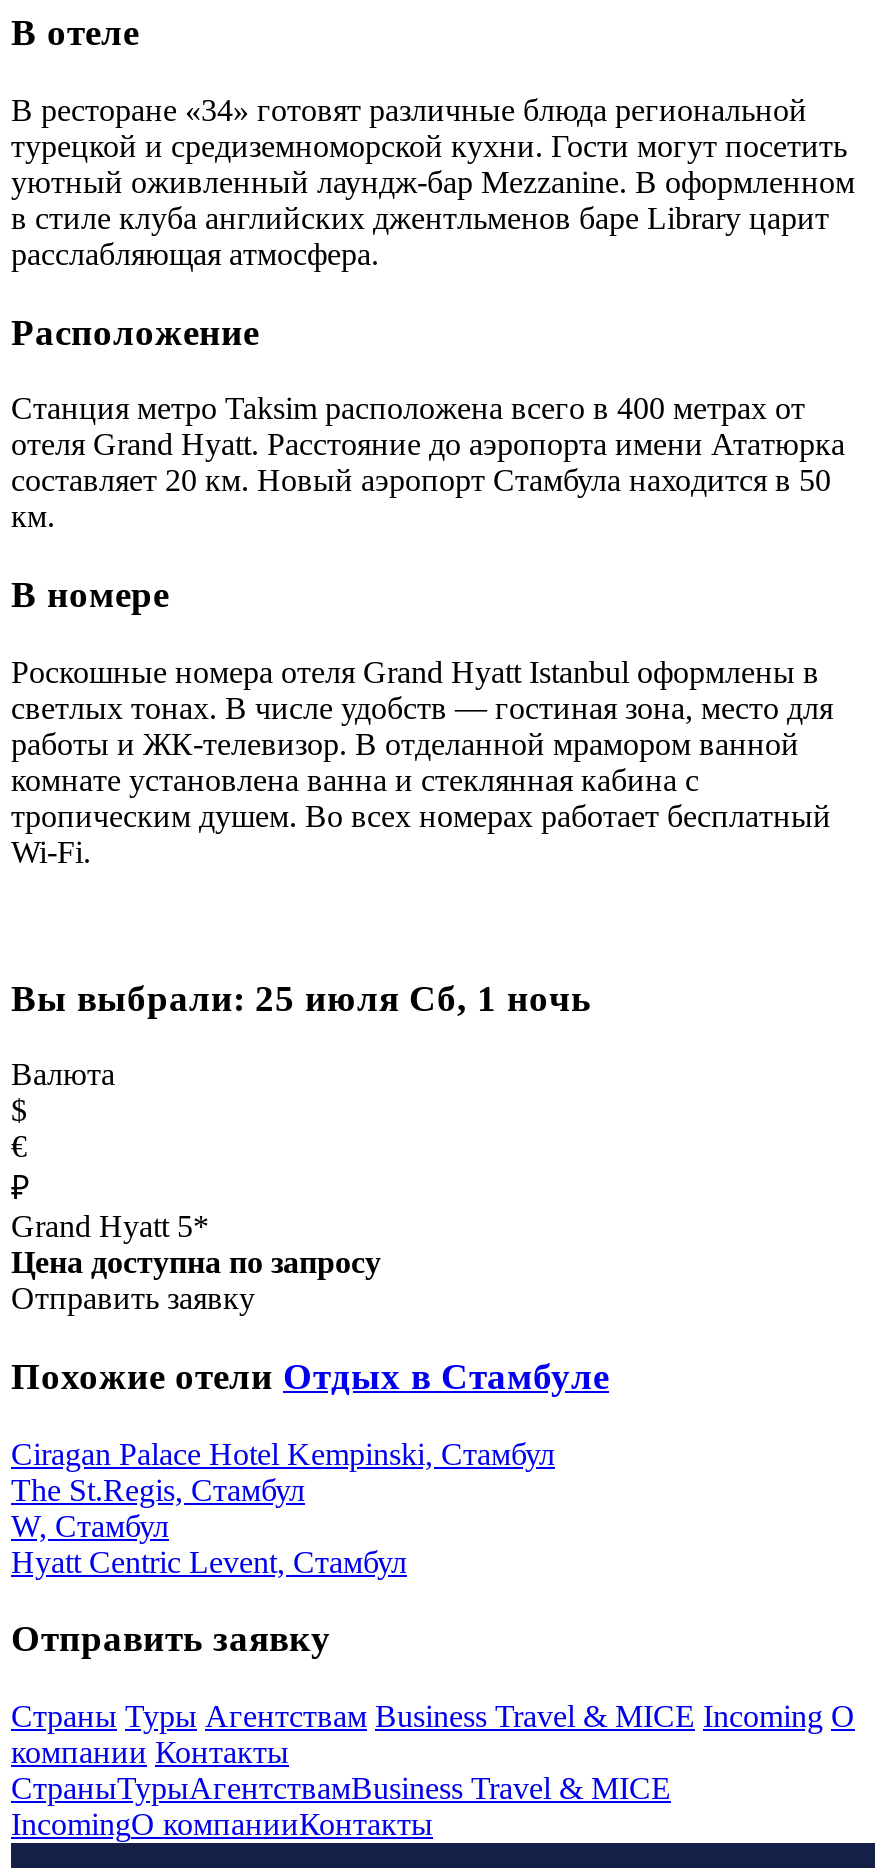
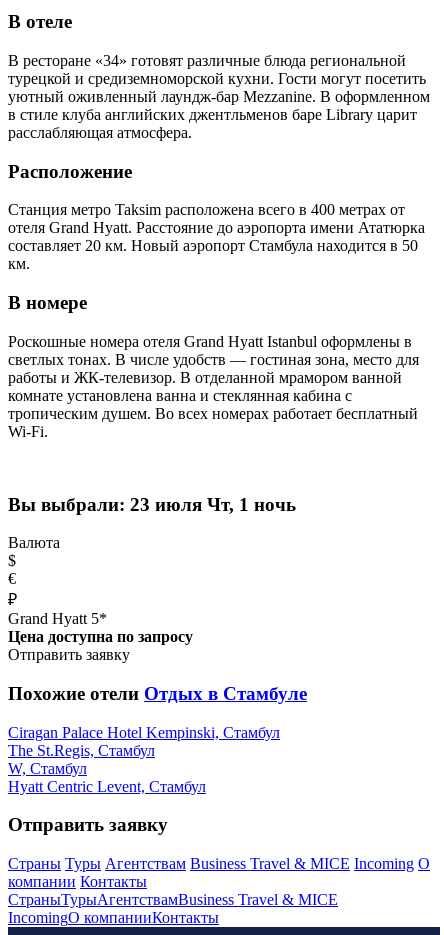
[11,976,591,1018] Вы выбрали: 25 июля Сб, 1 ночь -> [8,494,296,515] Вы выбрали: 23 июля Чт, 1 ночь

